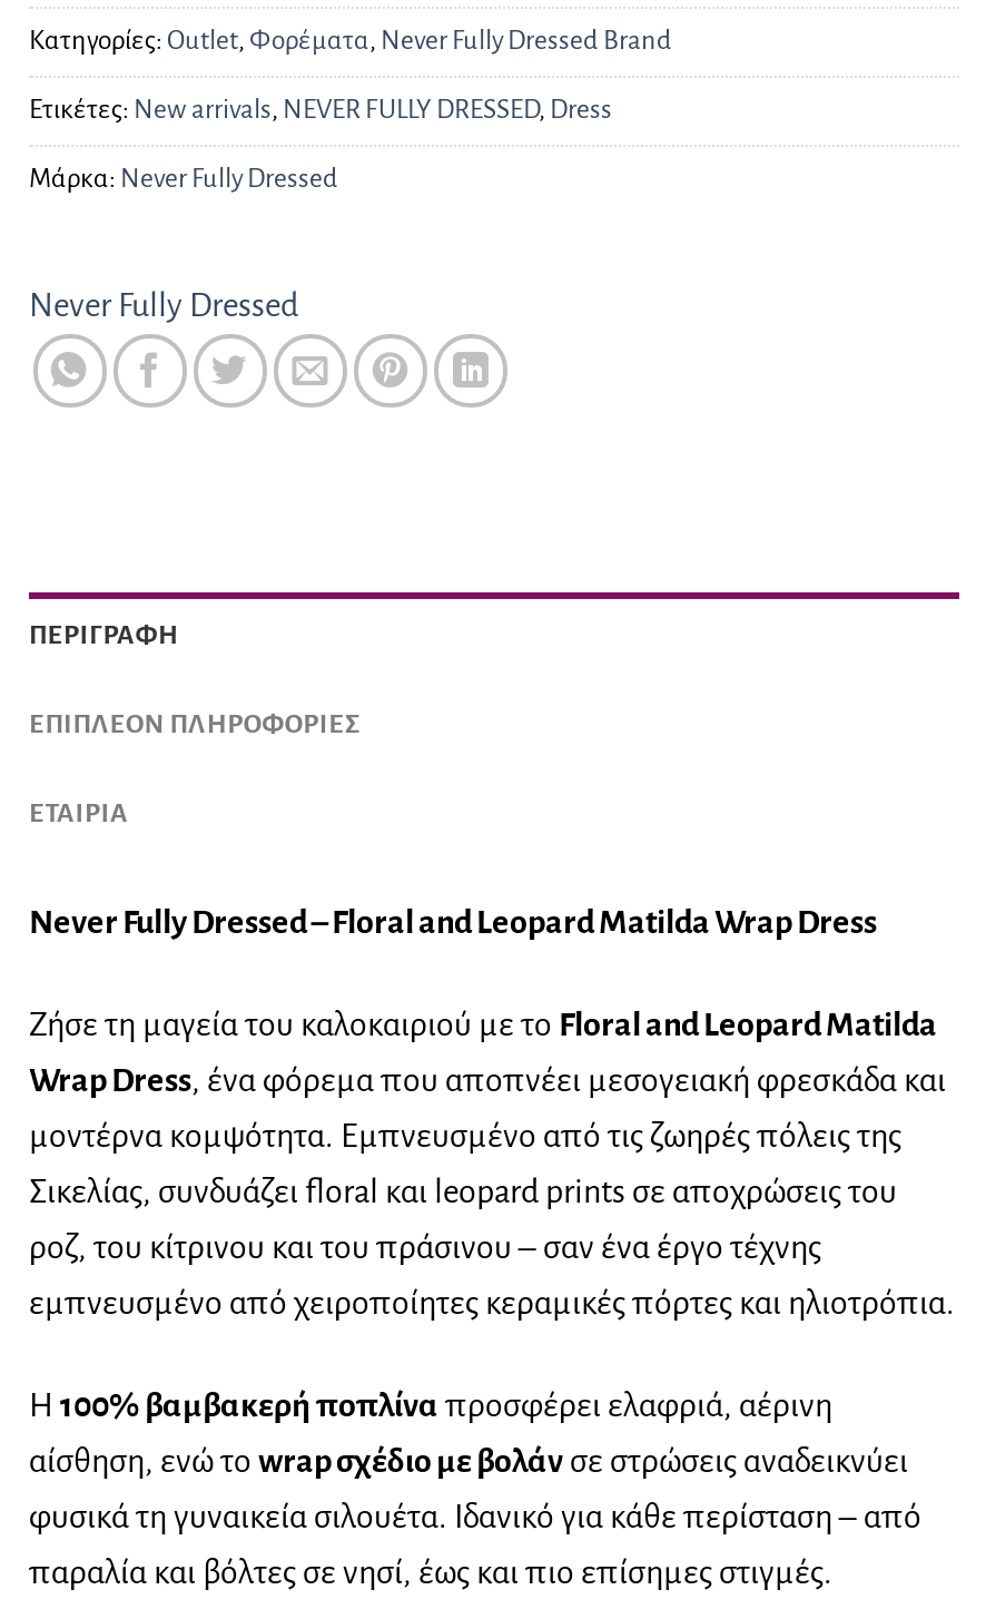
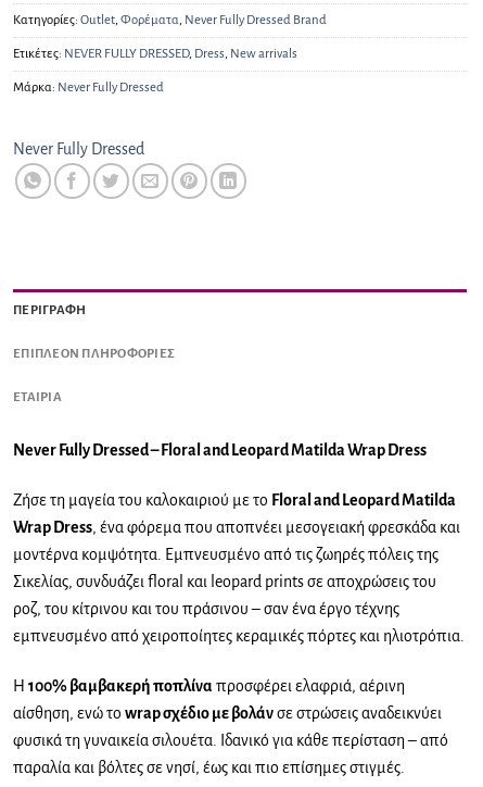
[29,96,612,125] Ετικέτες: New arrivals, NEVER FULLY DRESSED, Dress -> [13,47,297,61] Ετικέτες: NEVER FULLY DRESSED, Dress, New arrivals

